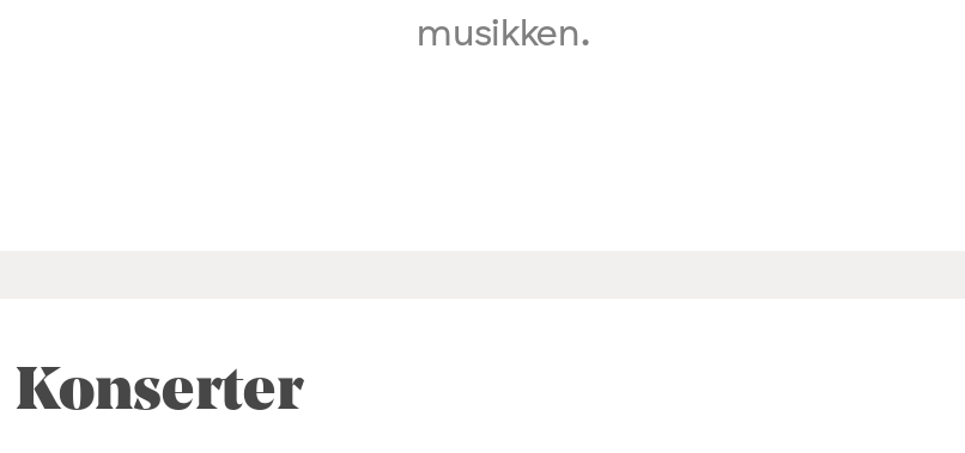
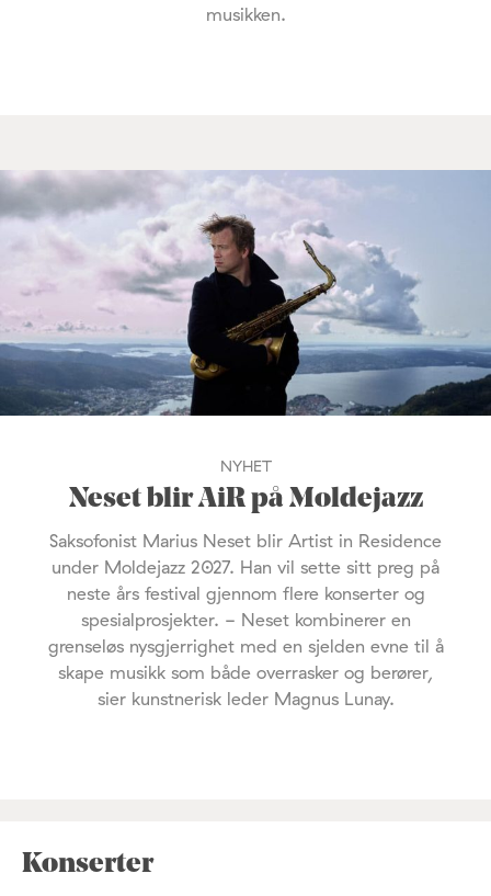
none -> [3,169,488,710] [image] | NYHET | Neset blir AiR på Moldejazz | Saksofonist Marius Neset blir Artist in Residence | under Moldejazz 2027. Han vil sette sitt preg på | neste års festival gjennom flere konserter og | spesialprosjekter. - Neset kombinerer en | grenseløs nysgjerrighet med en sjelden evne til å | skape musikk som både overrasker og berører, | sier kunstnerisk leder Magnus Lunay.

